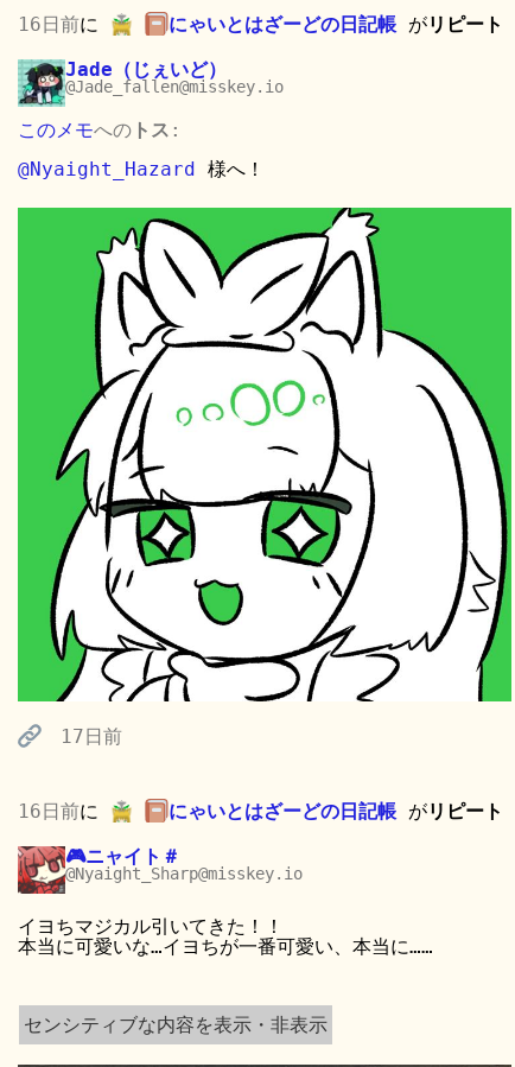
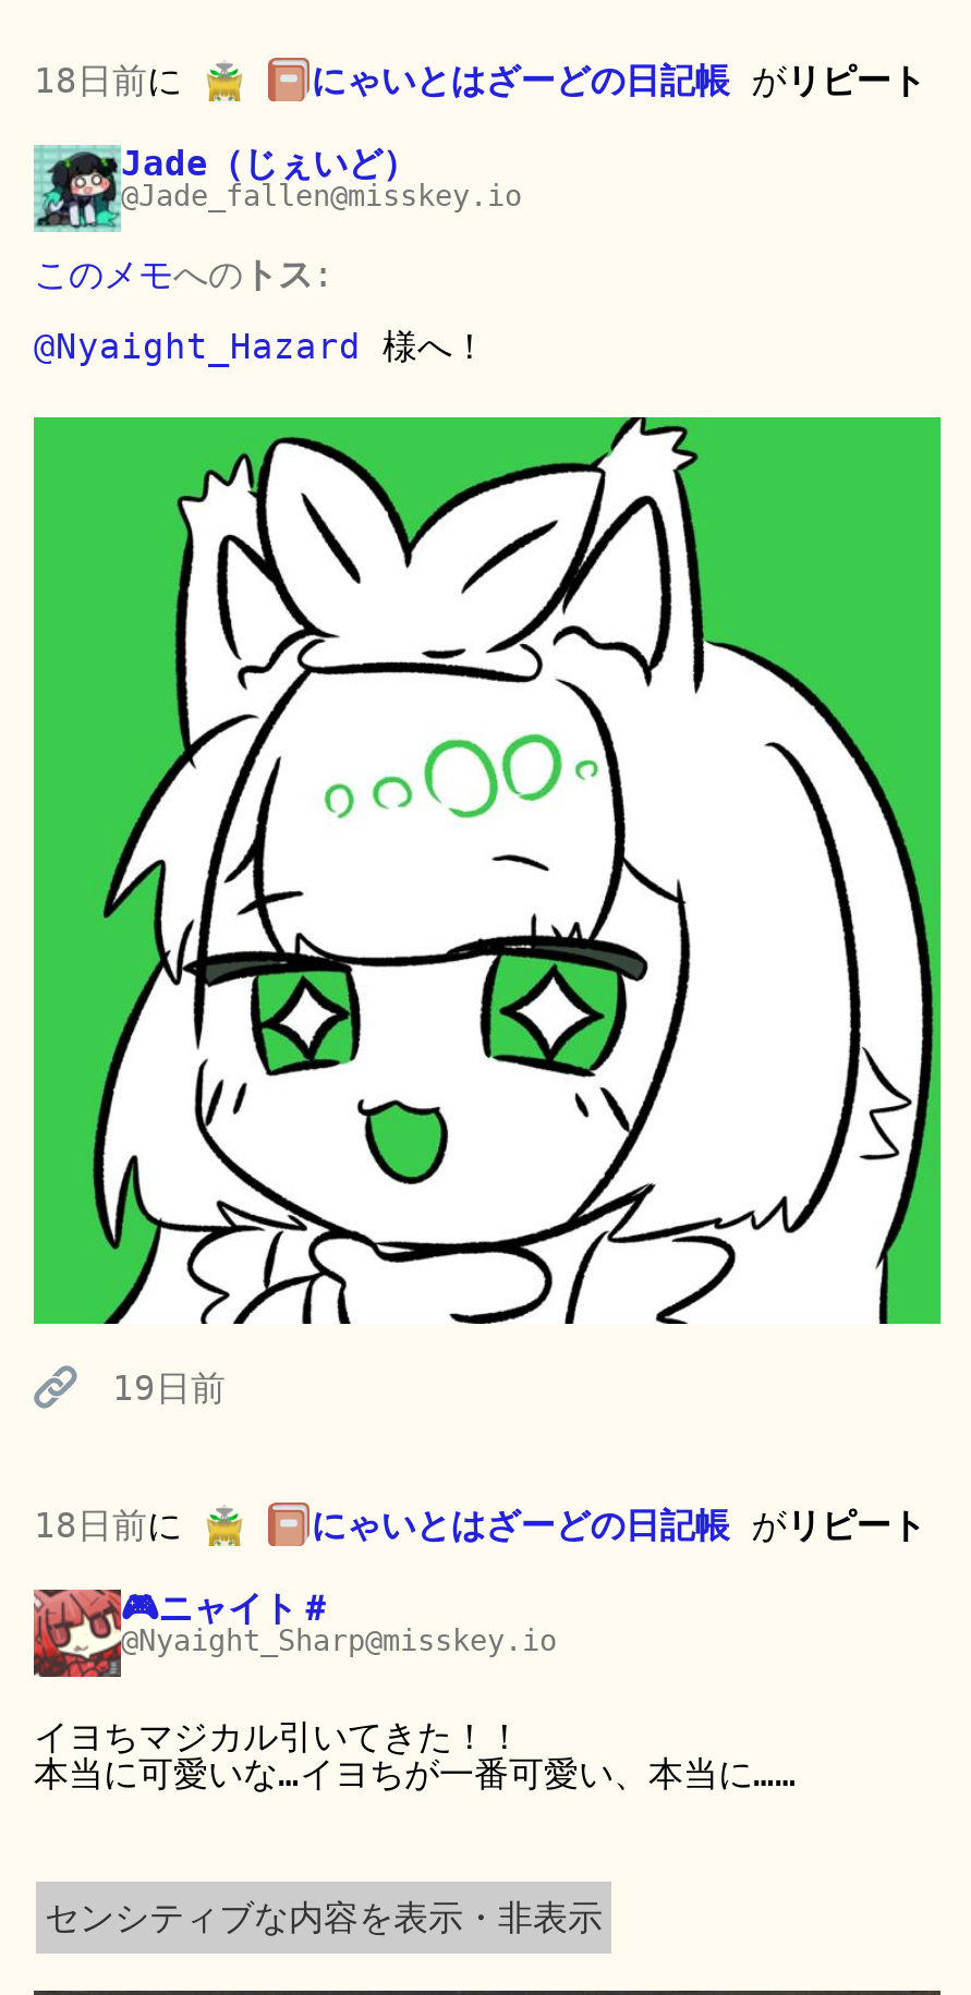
[18,13,110,36] 16日前に -> [34,60,204,102] 18日前に
[61,725,122,747] 17日前 -> [112,1367,226,1408] 19日前
[18,800,110,823] 16日前に -> [34,1506,204,1547] 18日前に

